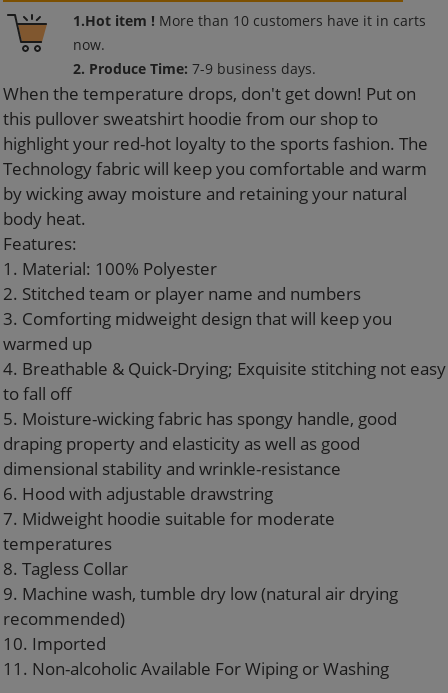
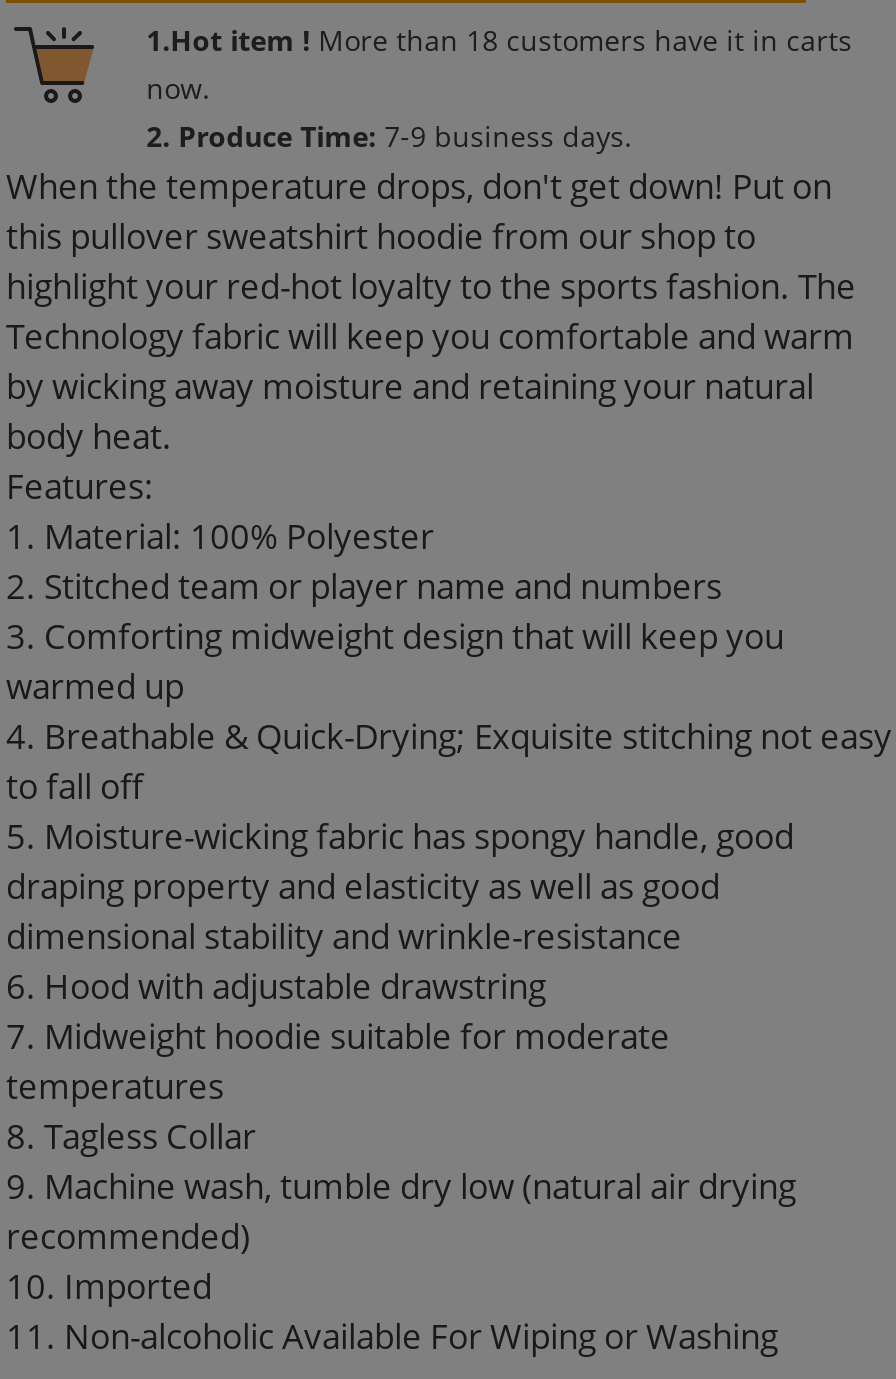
[73,11,426,30] 1.Hot item ! More than 10 customers have it in carts -> [146,21,852,59] 1.Hot item ! More than 18 customers have it in carts

